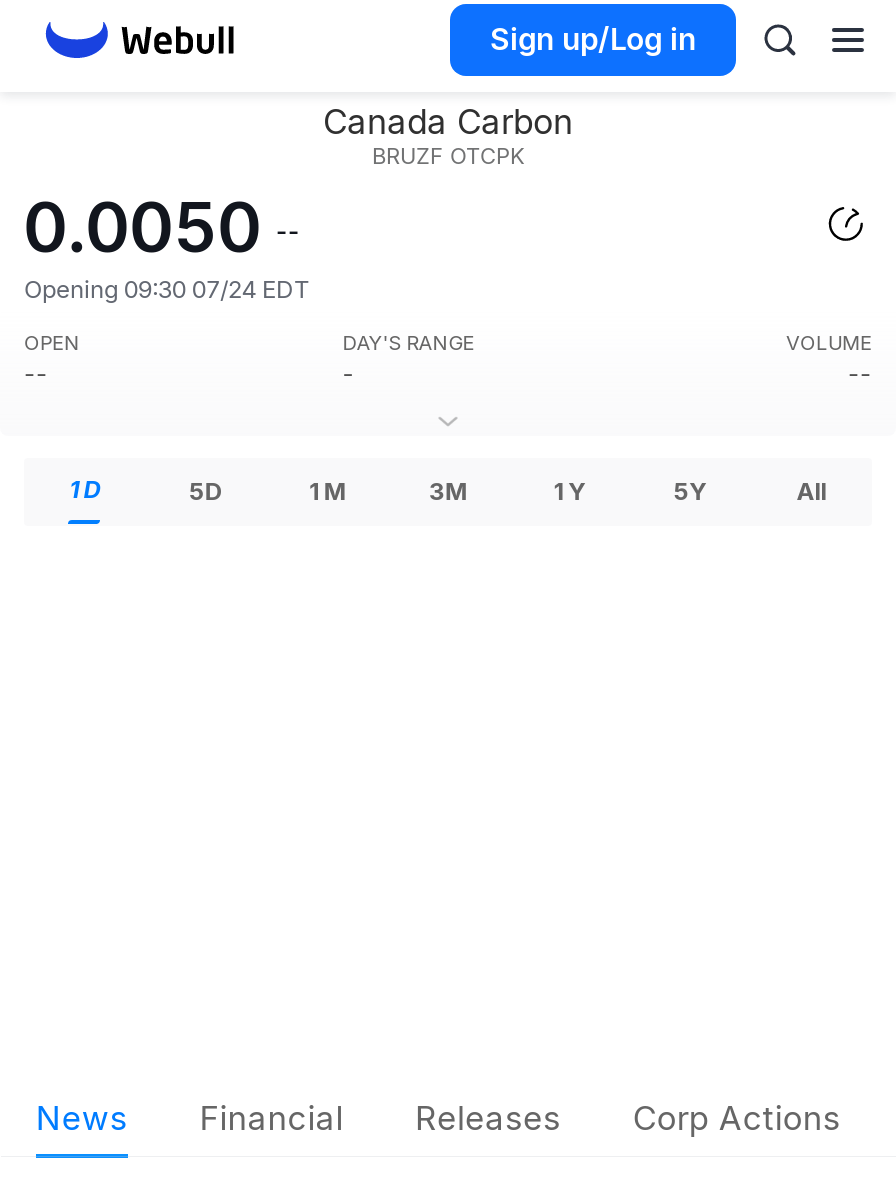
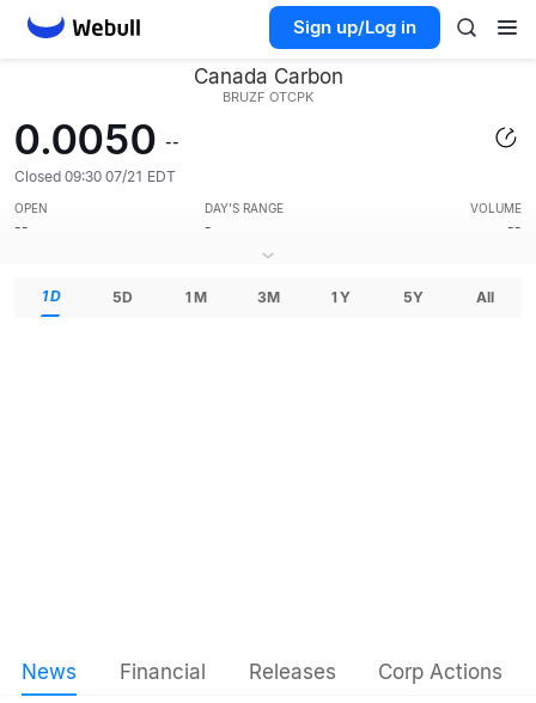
[24,274,310,304] Opening 09:30 07/24 EDT -> [14,167,176,185] Closed 09:30 07/21 EDT

